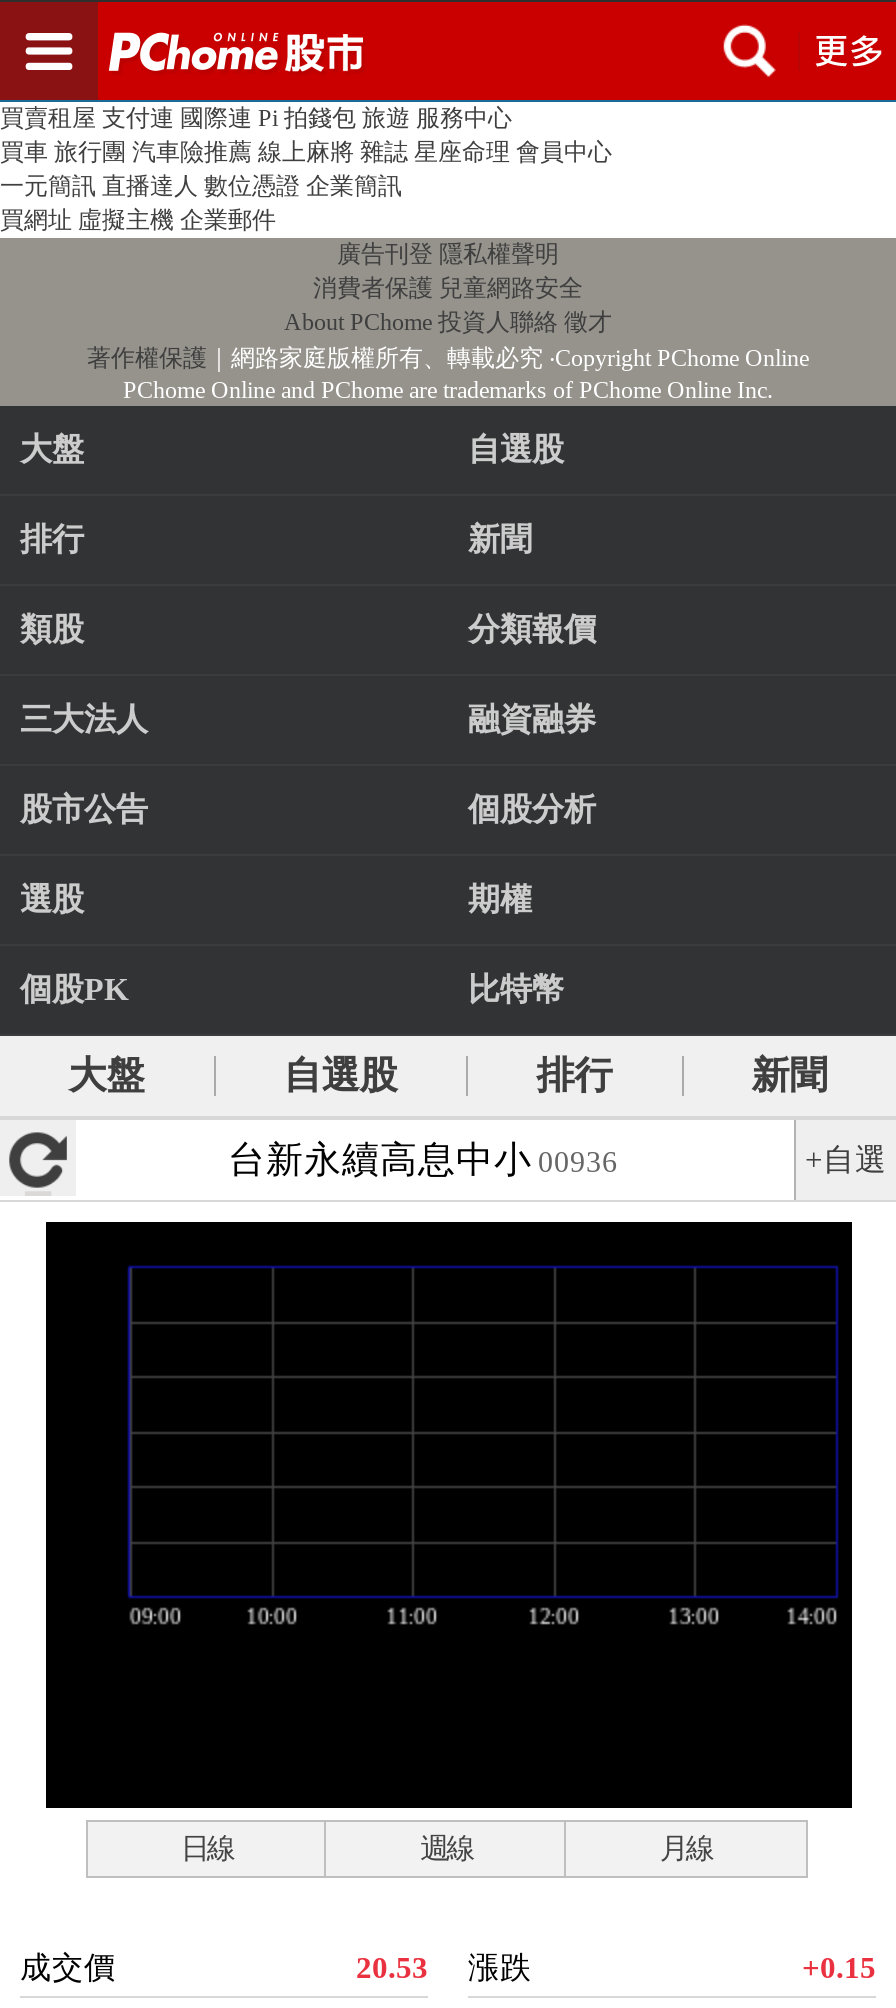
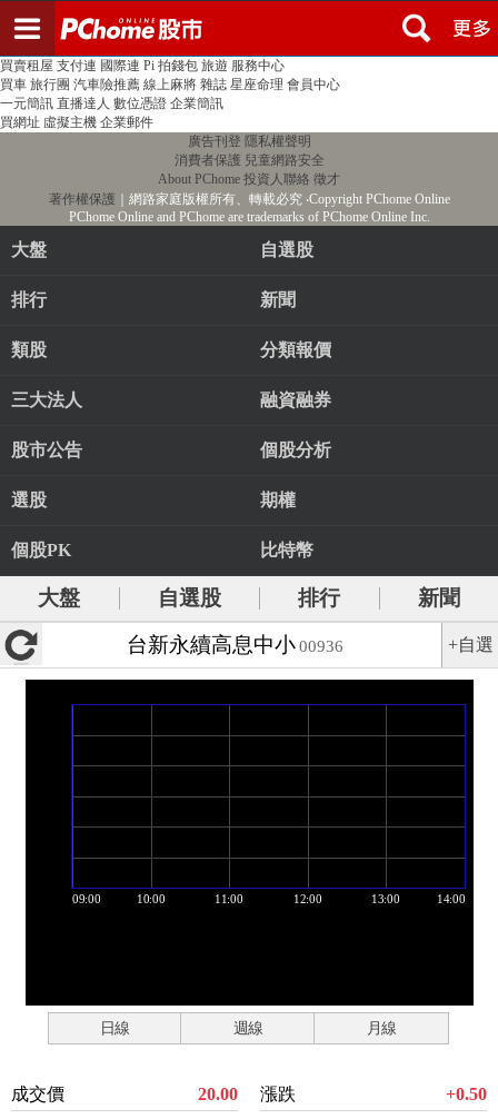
[356,1950,532,1984] 20.53 漲跌 -> [198,1085,296,1103] 20.00 漲跌
[802,1950,876,1984] +0.15 -> [446,1085,487,1103] +0.50

